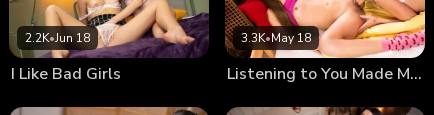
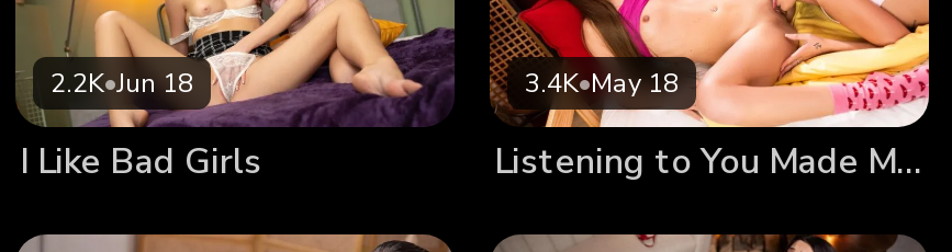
[241,30,311,46] 3.3K•May 18 -> [525,66,679,101] 3.4K•May 18

